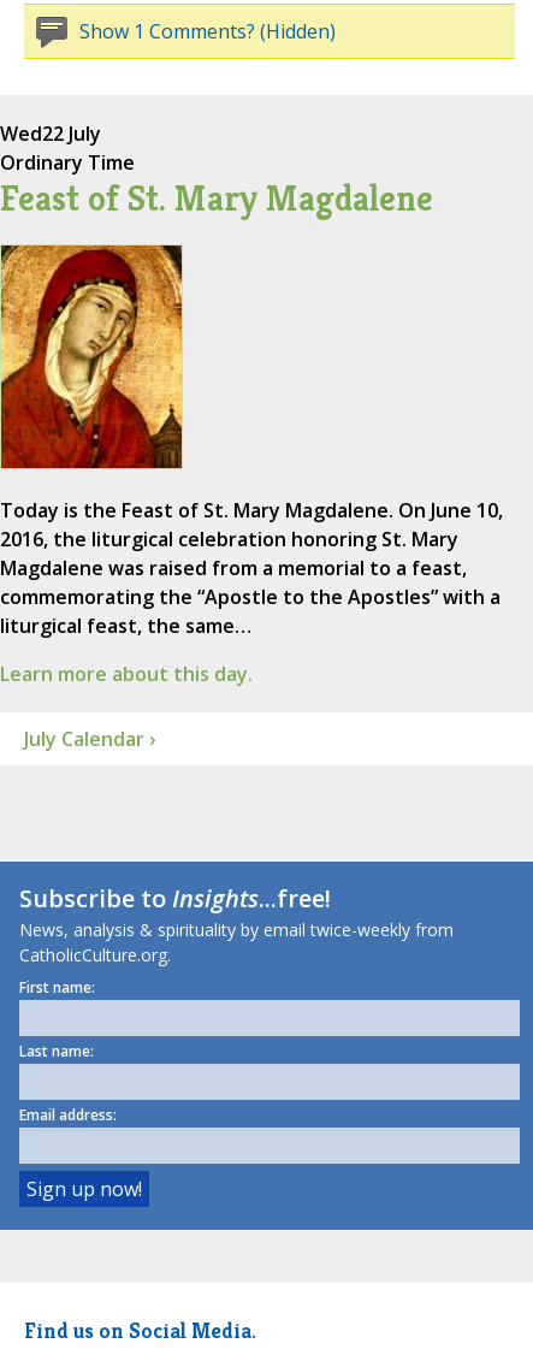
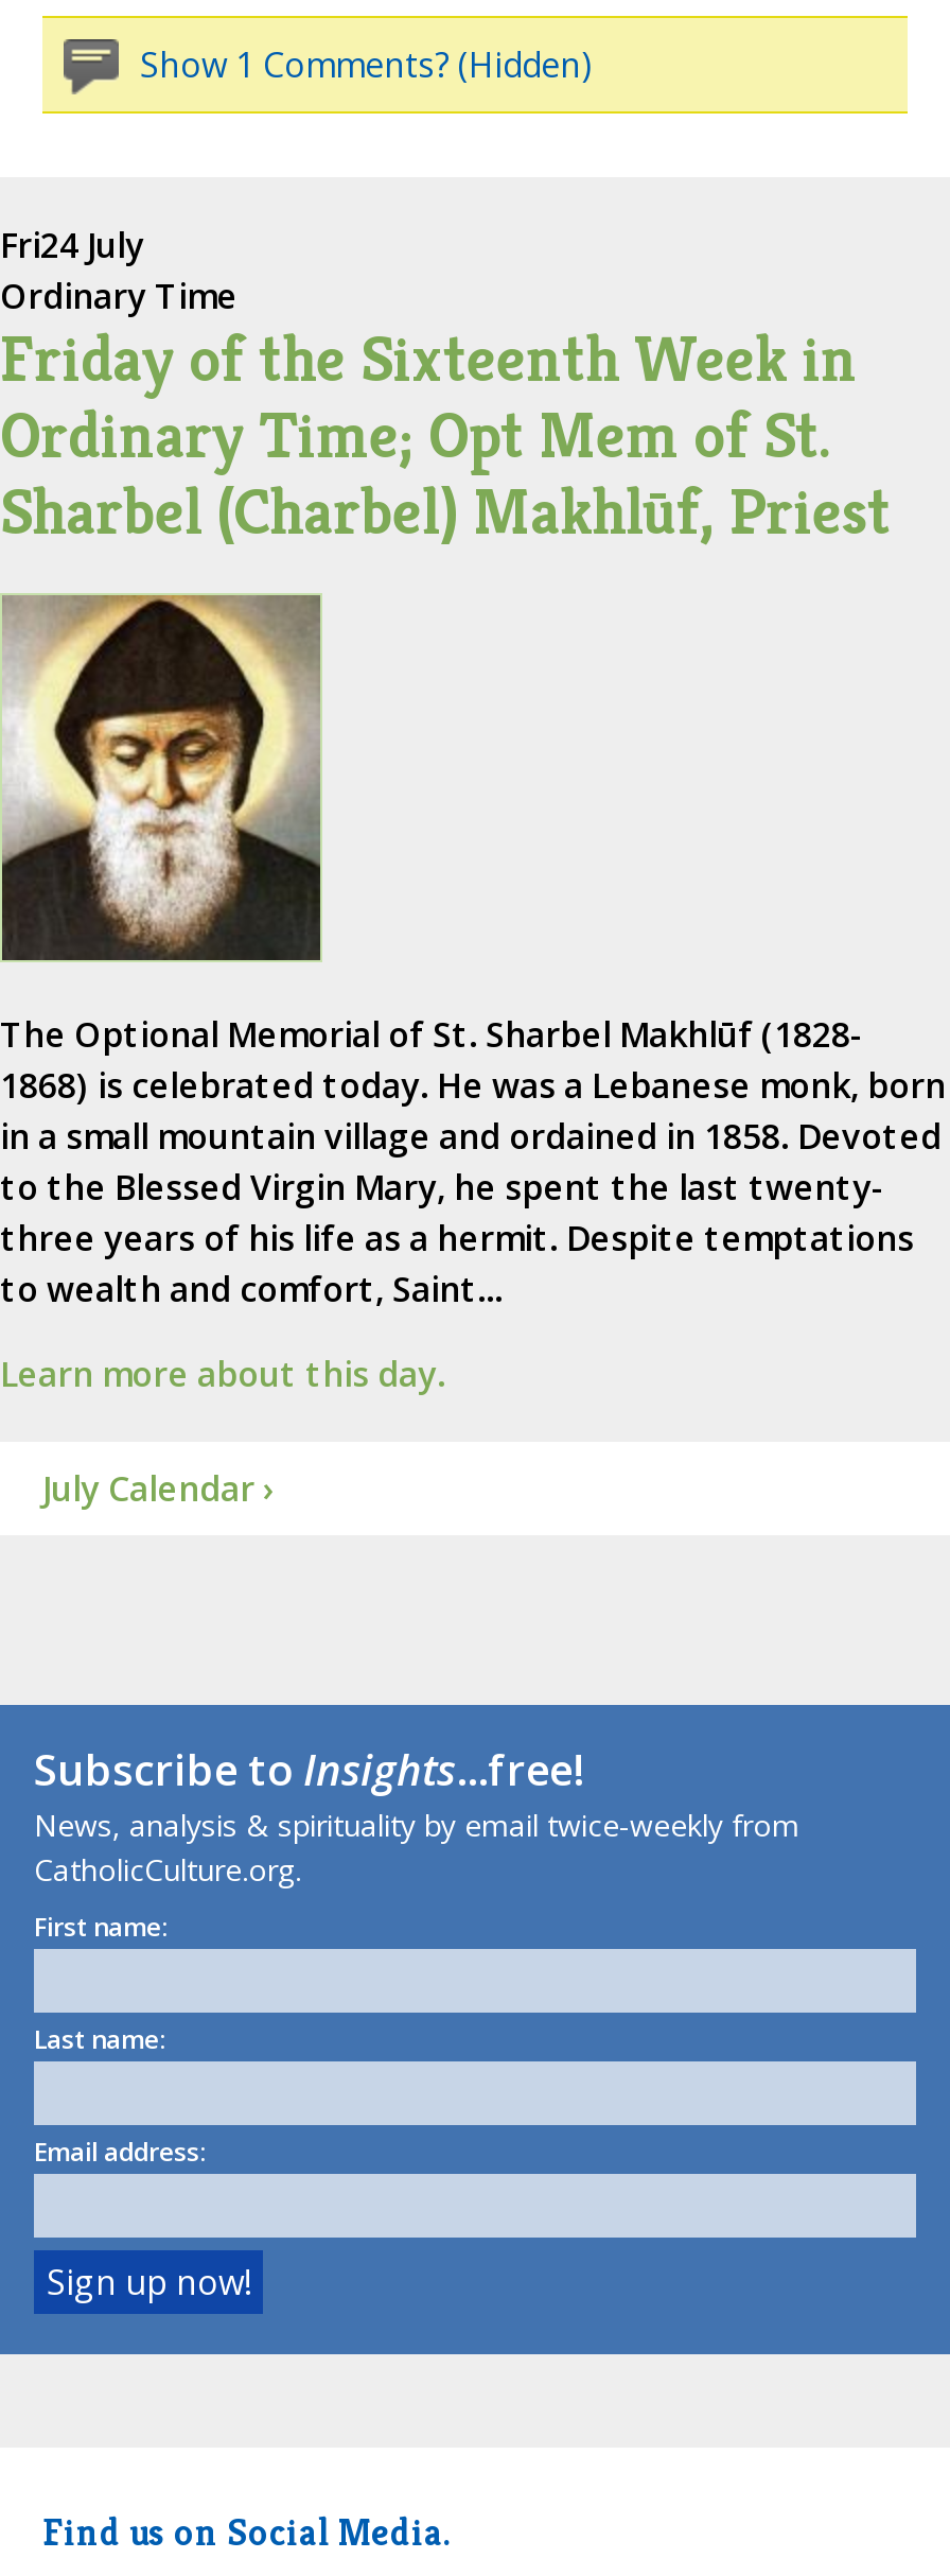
[0,120,101,147] Wed22 July -> [0,222,144,269] Fri24 July
[0,176,433,222] Feast of St. Mary Magdalene -> [0,320,891,553] Friday of the Sixteenth Week in | Ordinary Time; Opt Mem of St. | Sharbel (Charbel) Makhlūf, Priest
[4,318,183,460] [image] -> [6,593,322,871] [image]
[0,497,503,639] Today is the Feast of St. Mary Magdalene. On June 10, | 2016, the liturgical celebration honoring St. Mary | Magdalene was raised from a memorial to a feast, | commemorating the “Apostle to the Apostles” with a | liturgical feast, the same… -> [0,1012,946,1313] The Optional Memorial of St. Sharbel Makhlūf (1828- | 1868) is celebrated today. He was a Lebanese monk, born | in a small mountain village and ordained in 1858. Devoted | to the Blessed Virgin Mary, he spent the last twenty- | three years of his life as a hermit. Despite temptations | to wealth and comfort, Saint…

